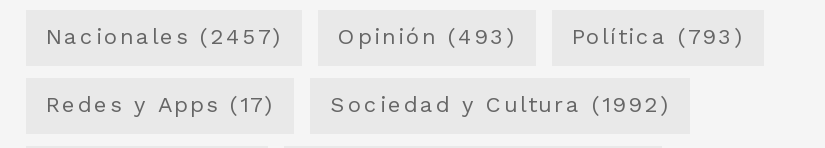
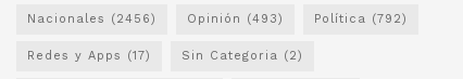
[46,25,282,51] Nacionales (2457) -> [27,12,157,26] Nacionales (2456)
[572,25,744,51] Política (793) -> [314,12,408,26] Política (792)
[330,93,670,119] Sociedad y Cultura (1992) -> [182,49,303,63] Sin Categoria (2)

